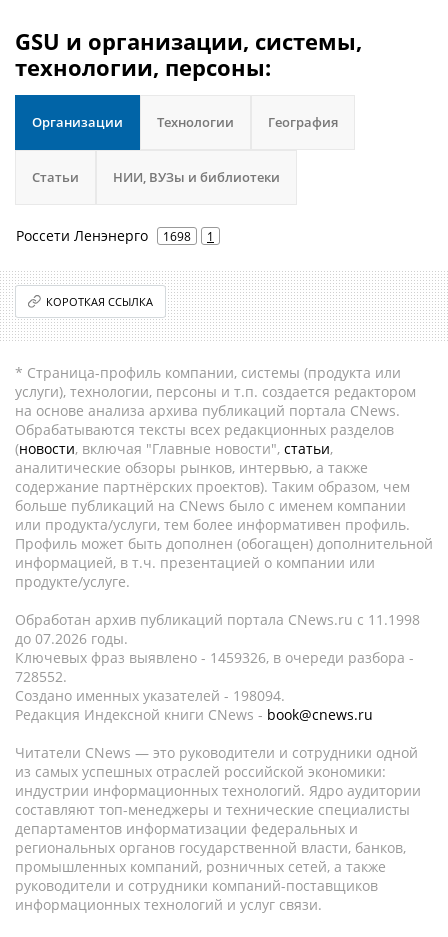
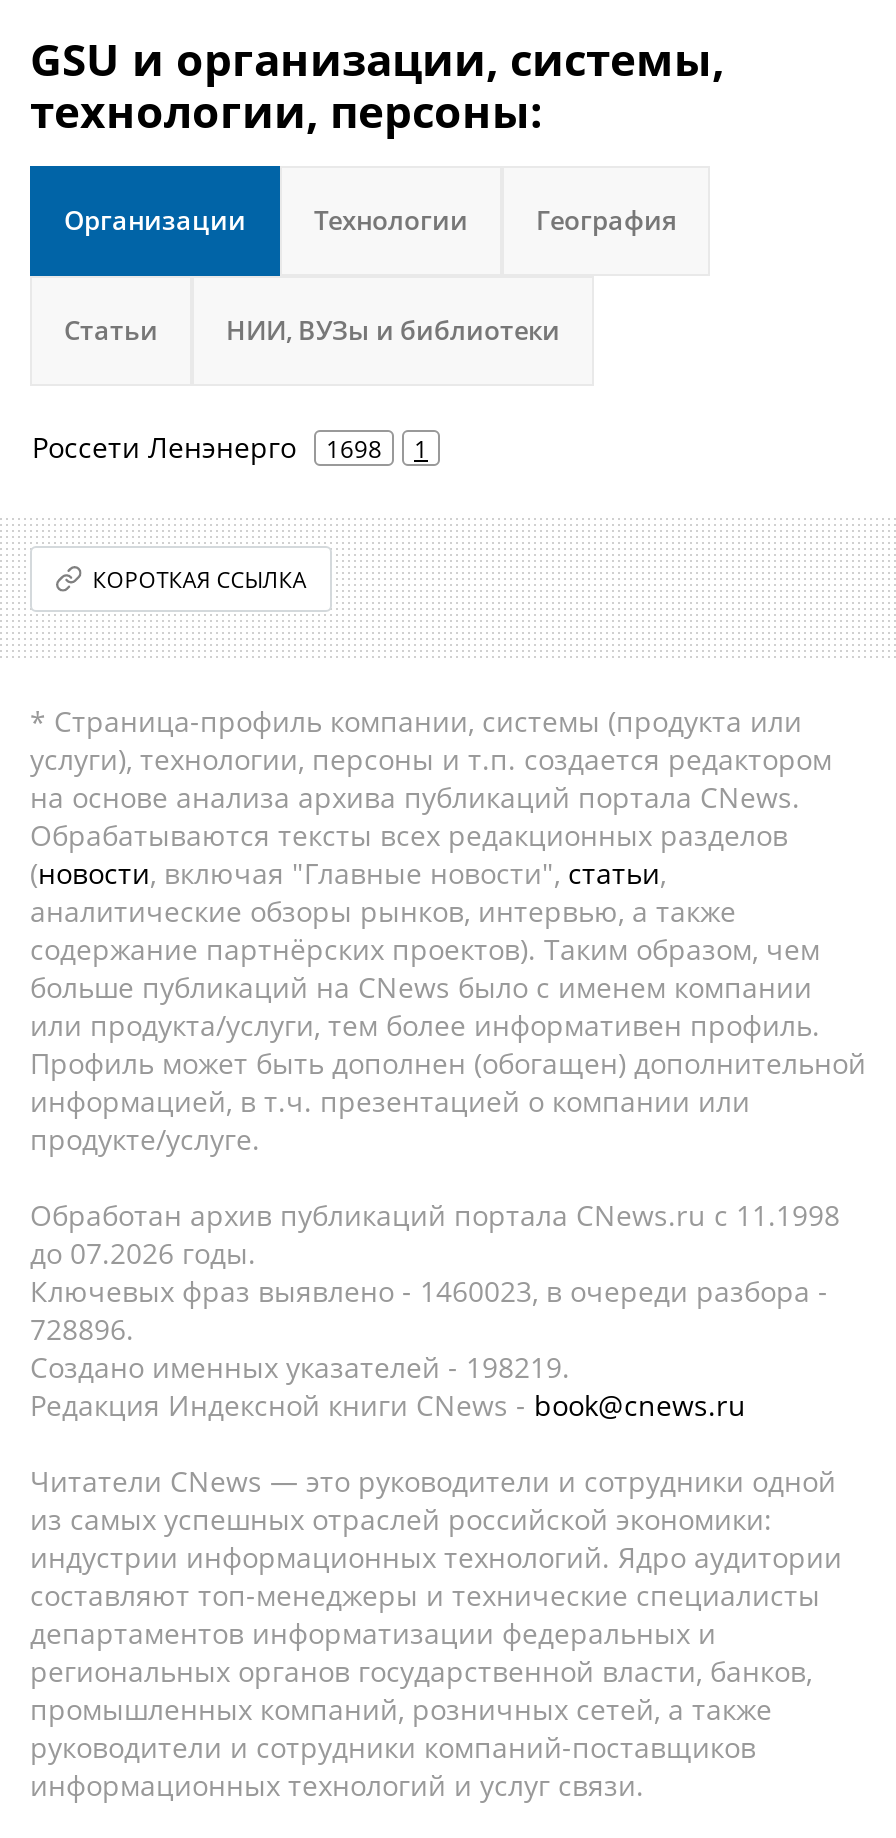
[15,648,414,667] Ключевых фраз выявлено - 1459326, в очереди разбора - -> [30,1272,828,1310] Ключевых фраз выявлено - 1460023, в очереди разбора -
[15,667,67,686] 728552. -> [30,1310,134,1348] 728896.
[15,686,285,705] Создано именных указателей - 198094. -> [30,1348,570,1386] Создано именных указателей - 198219.

